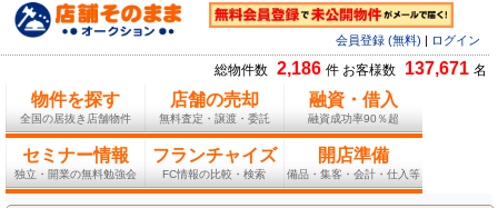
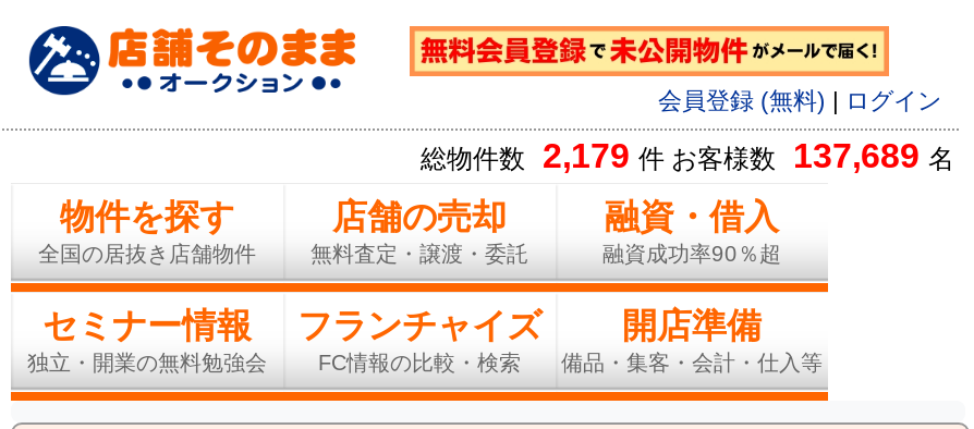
[215,60,487,78] 総物件数 2,186 件 お客様数 137,671 名 -> [421,138,954,175] 総物件数 2,179 件 お客様数 137,689 名

